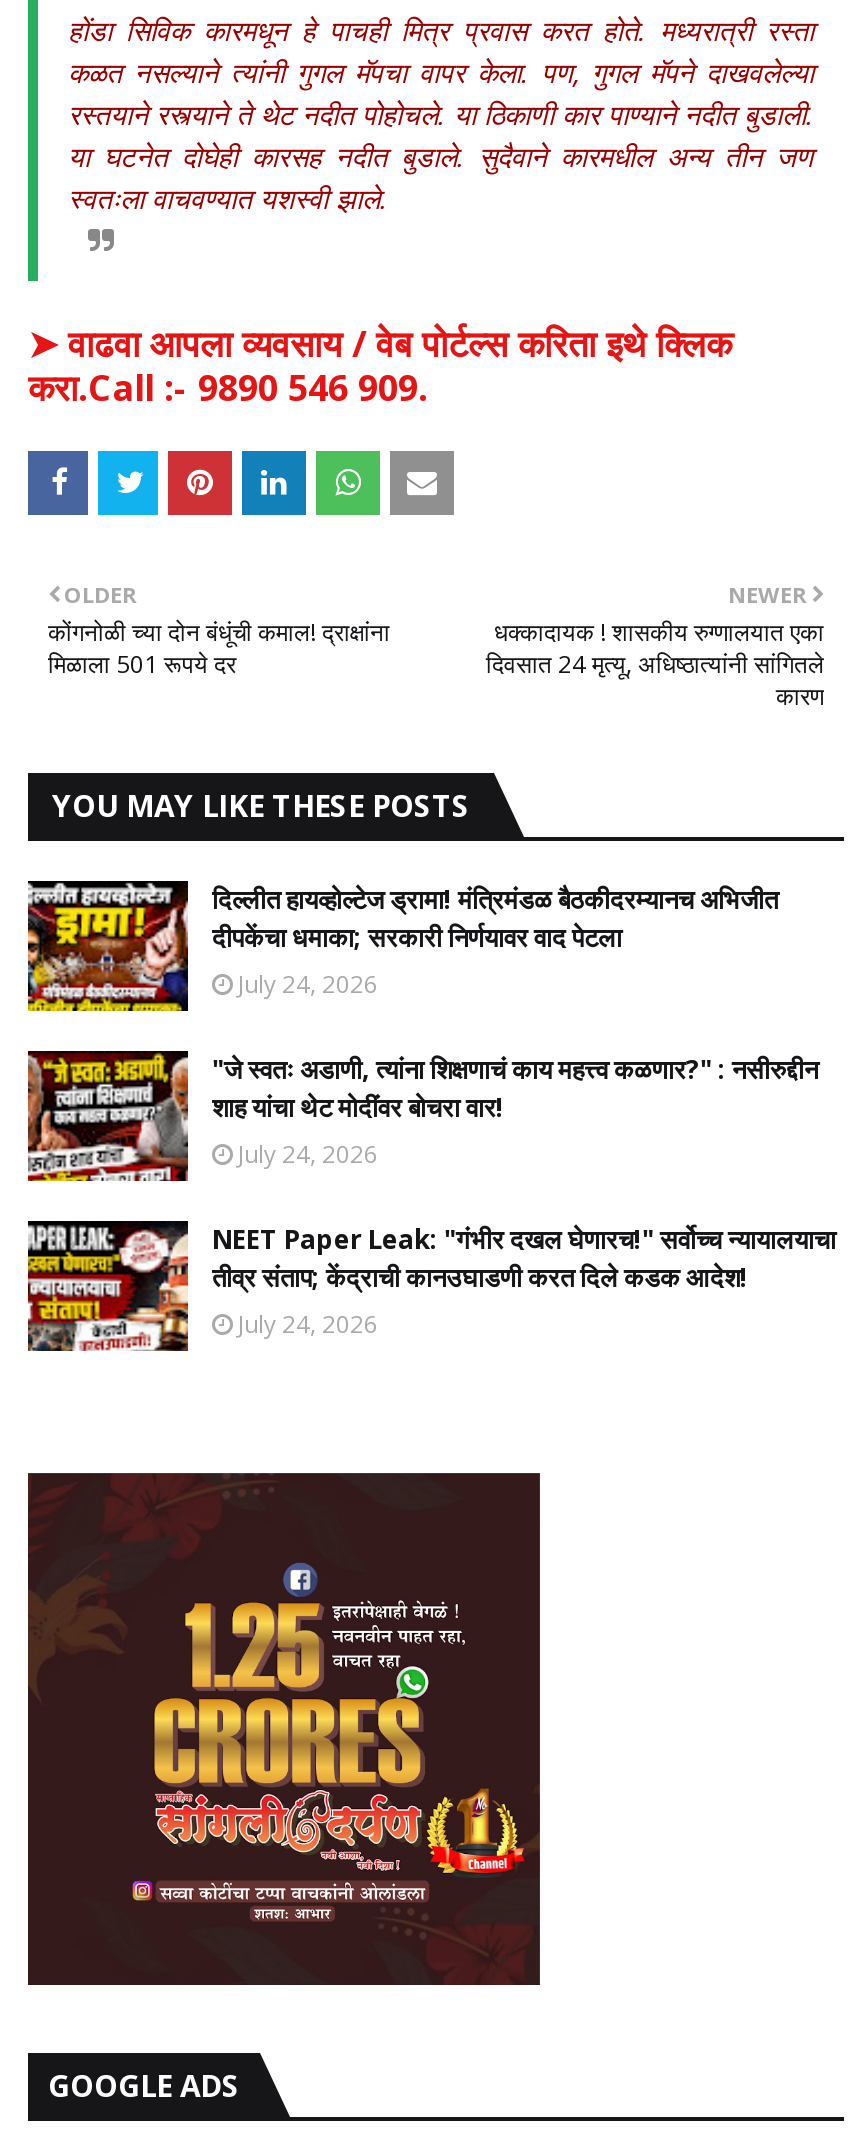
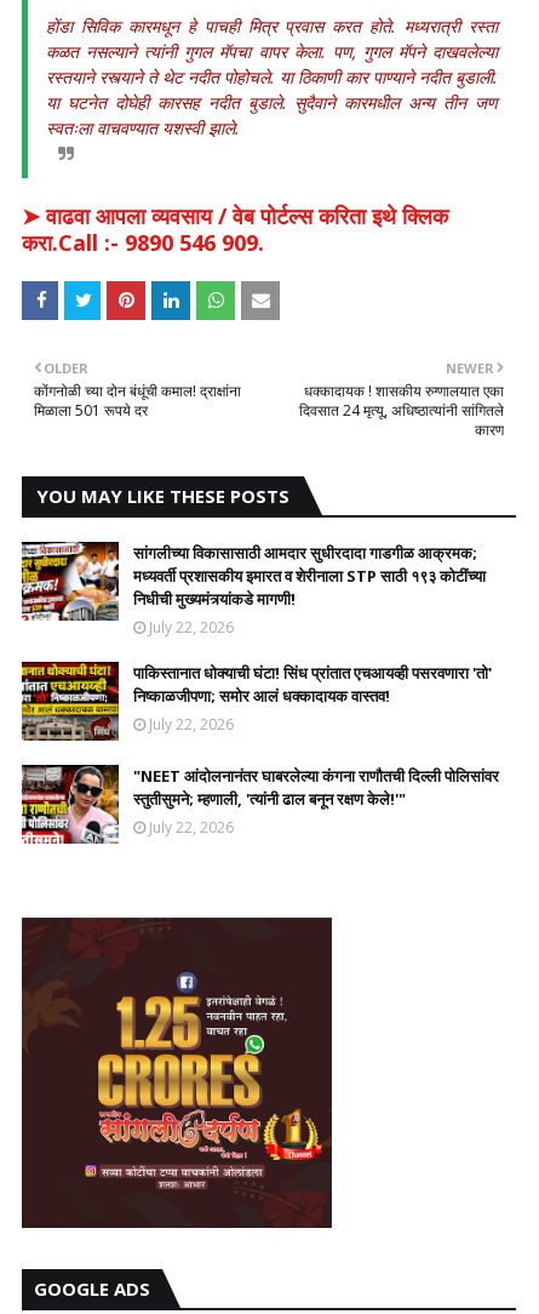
[28,879,778,1013] [image] | दिल्लीत हायव्होल्टेज ड्रामा! मंत्रिमंडळ बैठकीदरम्यानच अभिजीत | दीपकेंचा धमाका; सरकारी निर्णयावर वाद पेटला | July 24, 2026 -> [21,541,486,638] [image] | सांगलीच्या विकासासाठी आमदार सुधीरदादा गाडगीळ आक्रमक; | मध्यवर्ती प्रशासकीय इमारत व शेरीनाला STP साठी १९३ कोटींच्या | निधीची मुख्यमंत्र्यांकडे मागणी! | July 22, 2026
[26,1051,818,1183] [image] | "जे स्वतः अडाणी, त्यांना शिक्षणाचं काय महत्त्व कळणार?" : नसीरुद्दीन | शाह यांचा थेट मोदींवर बोचरा वार! | July 24, 2026 -> [21,662,492,742] [image] | पाकिस्तानात धोक्याची घंटा! सिंध प्रांतात एचआयव्ही पसरवणारा 'तो' | निष्काळजीपणा; समोर आलं धक्कादायक वास्तव! | July 22, 2026
[26,1221,836,1353] [image] | NEET Paper Leak: "गंभीर दखल घेणारच!" सर्वोच्च न्यायालयाचा | तीव्र संताप; केंद्राची कानउघाडणी करत दिले कडक आदेश! | July 24, 2026 -> [21,765,499,845] [image] | "NEET आंदोलनानंतर घाबरलेल्या कंगना राणौतची दिल्ली पोलिसांवर | स्तुतीसुमने; म्हणाली, 'त्यांनी ढाल बनून रक्षण केले!'" | July 22, 2026

